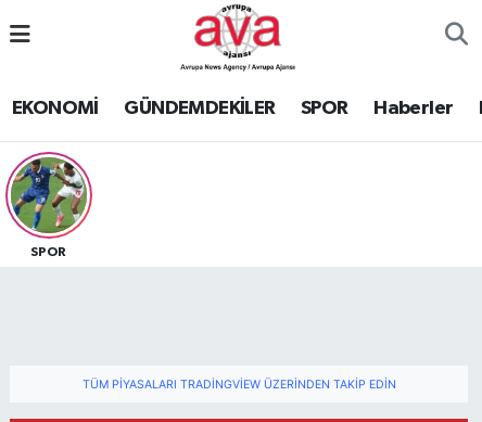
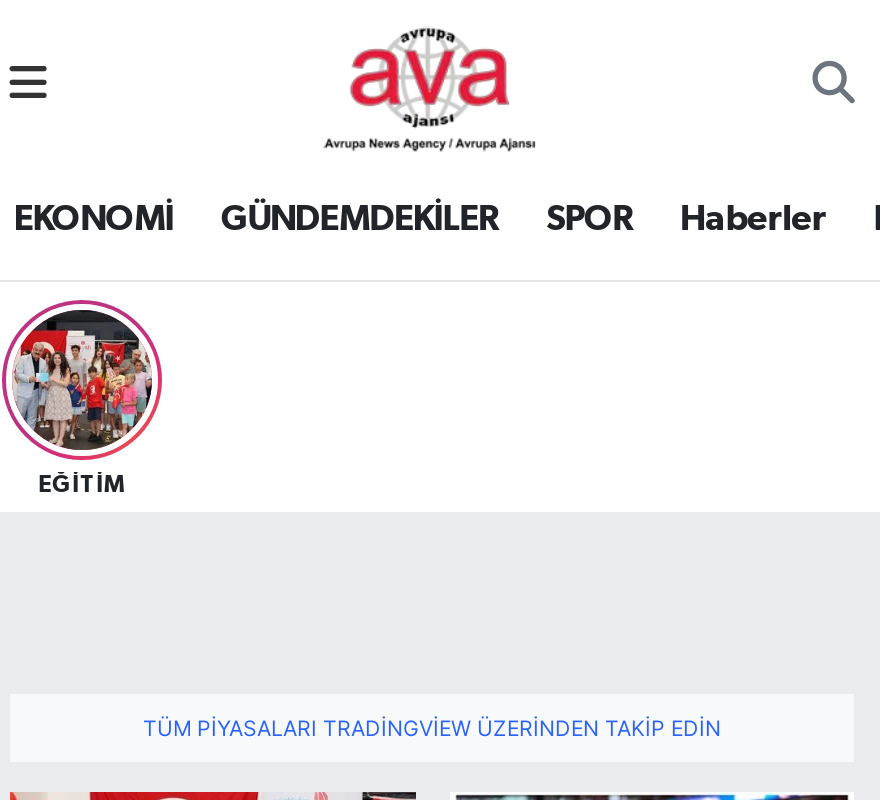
[11,156,87,258] [image] | SPOR -> [14,308,152,496] [image] | EĞİTİM

